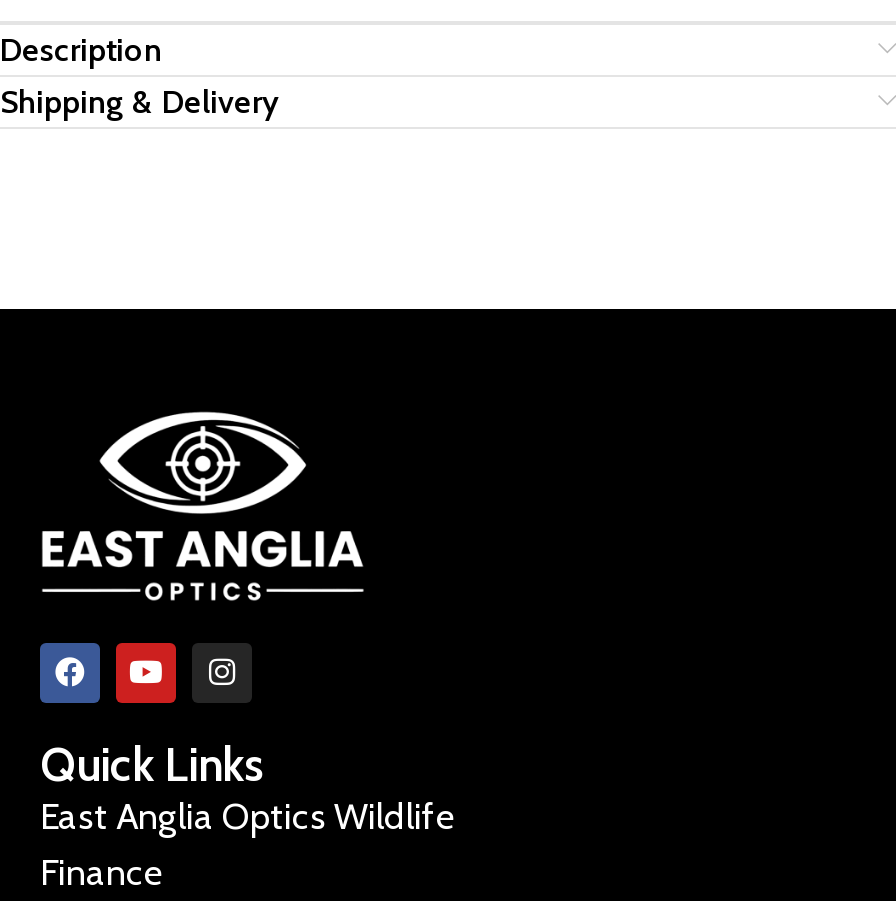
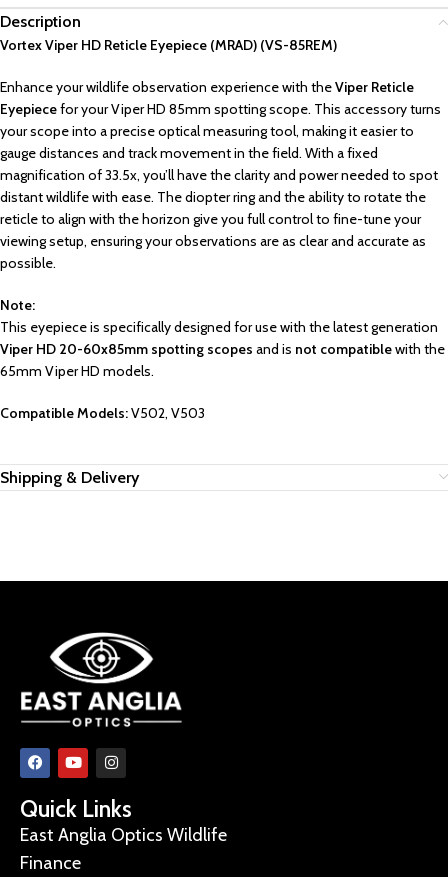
none -> [0,36,445,422] Vortex Viper HD Reticle Eyepiece (MRAD) (VS-85REM) | Enhance your wildlife observation experience with theViper Reticle | Eyepiece for your Viper HD 85mm spotting scope. This accessory turns | your scope into a precise optical measuring tool, making it easier to | gauge distances and track movement in the field. With a fixed | magnification of 33.5x, you’ll have the clarity and power needed to spot | distant wildlife with ease. The diopter ring and the ability to rotate the | reticle to align with the horizon give you full control to fine-tune your | viewing setup, ensuring your observations are as clear and accurate as | possible. | Note: | This eyepiece is specifically designed for use with the latest generation | Viper HD 20-60x85mm spotting scopes and is not compatiblewith the | 65mm Viper HD models. | Compatible Models:V502, V503

